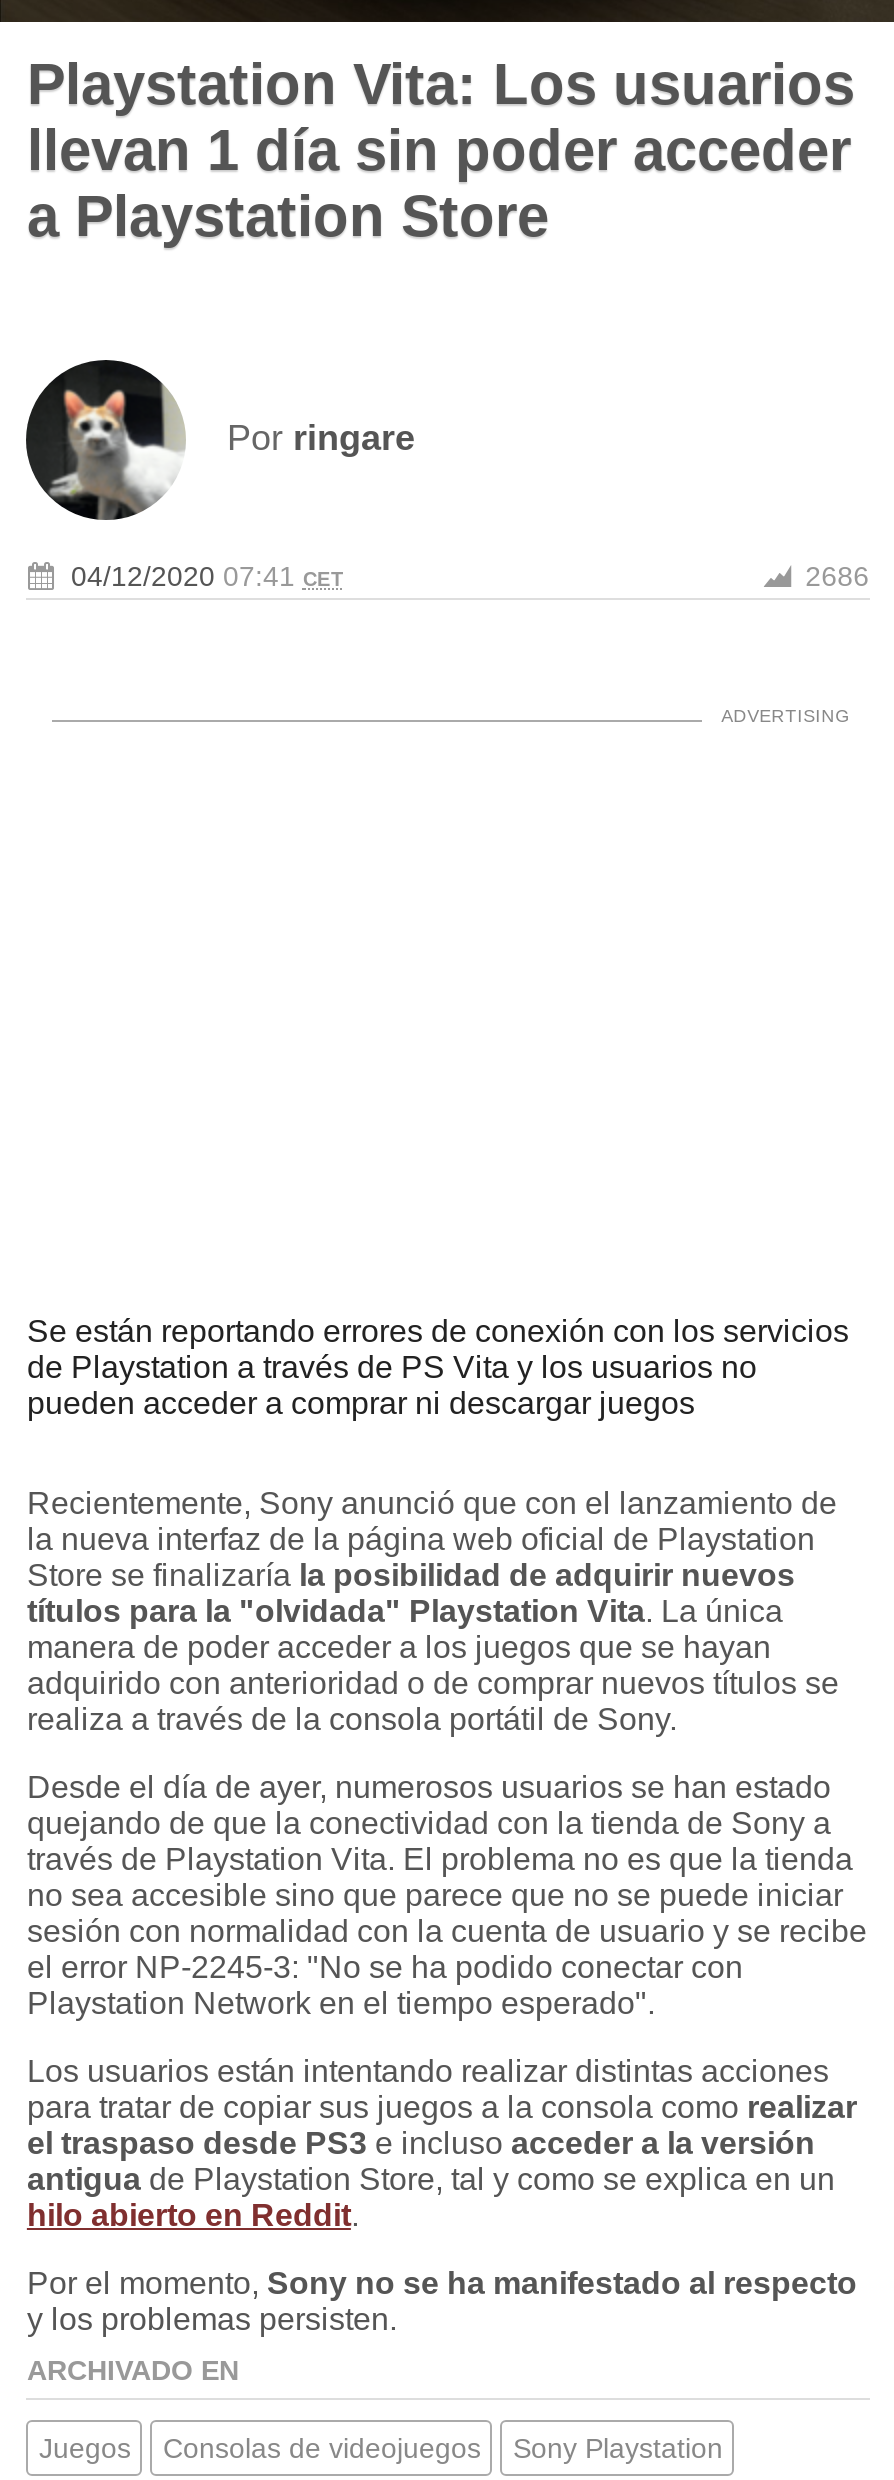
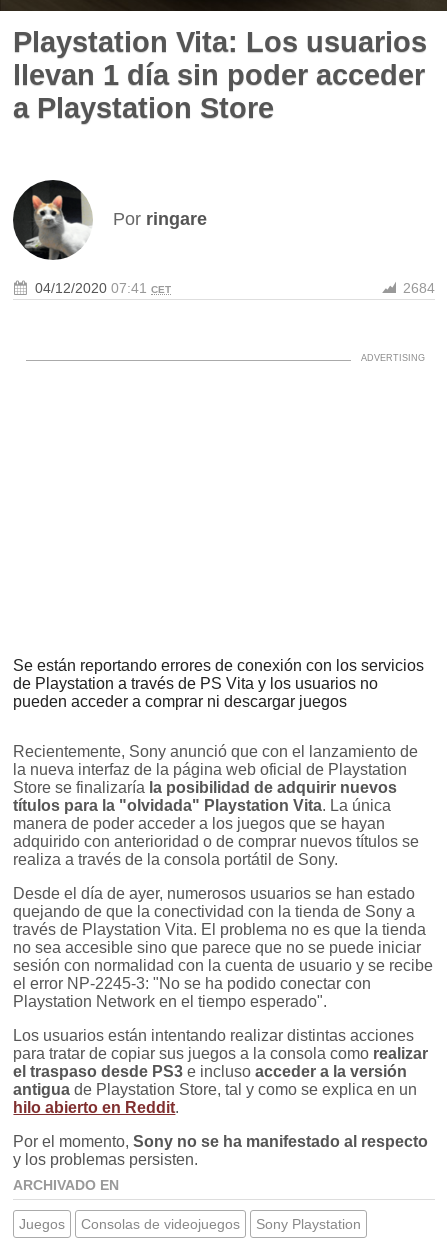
[805,560,869,592] 2686 -> [403,280,435,296] 2684

